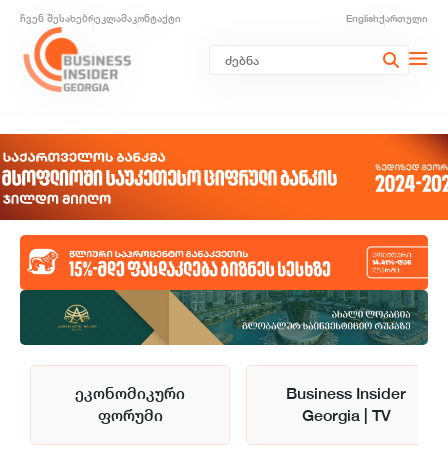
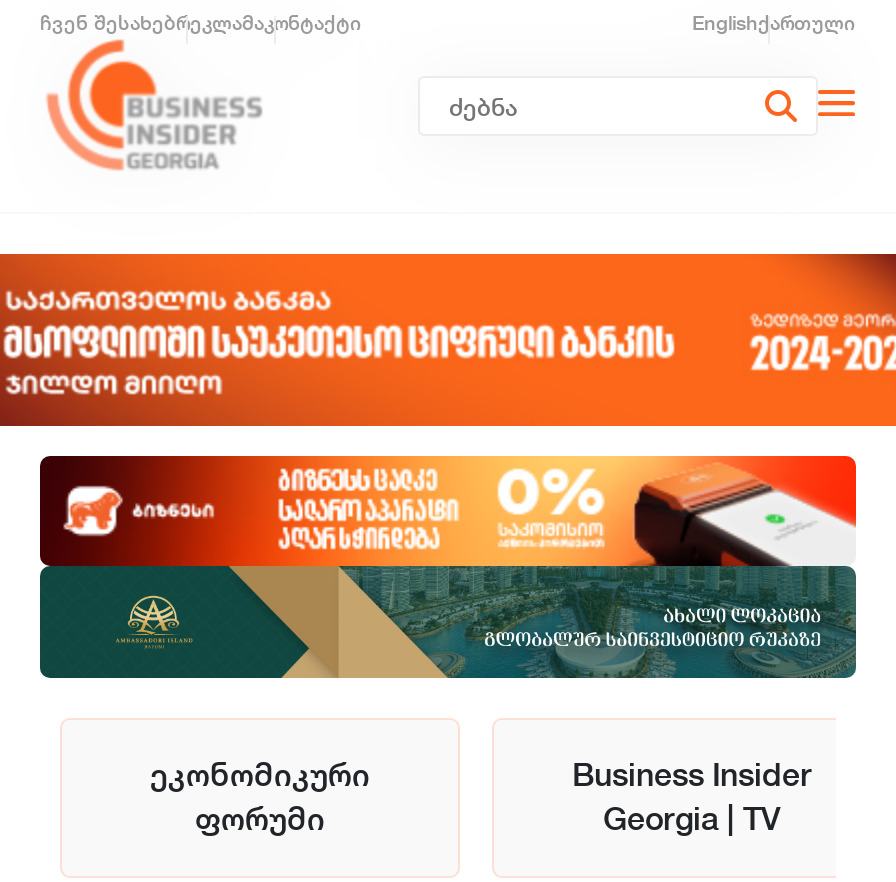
[19,234,429,291] [image] -> [38,454,856,568] [image]

